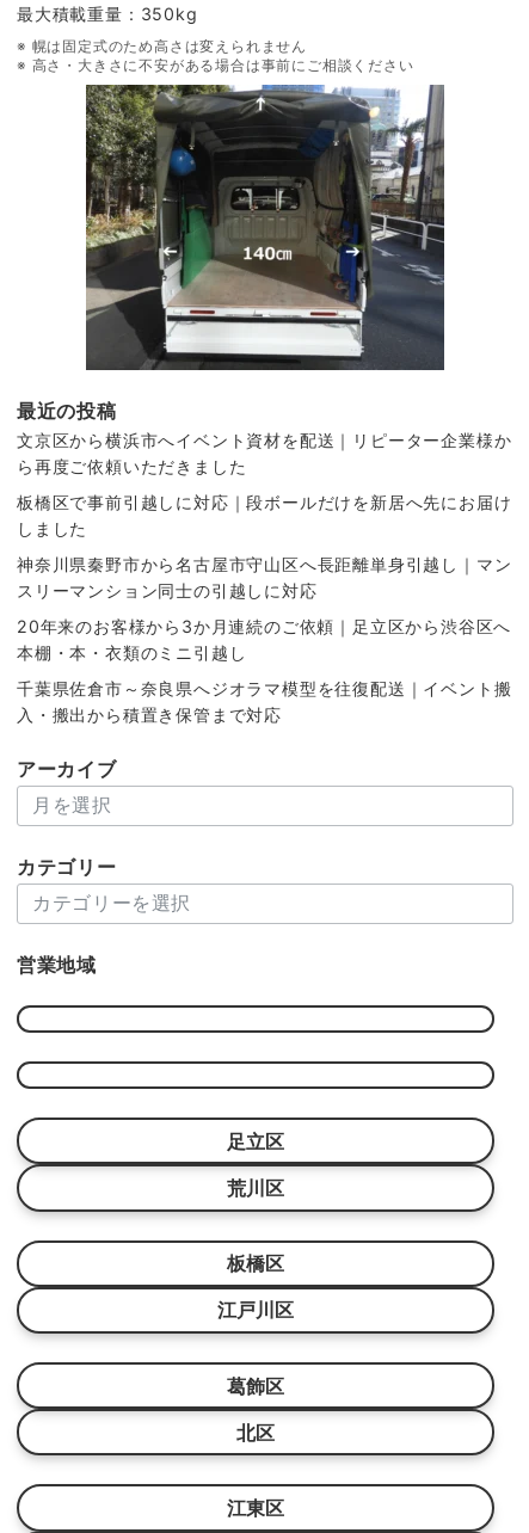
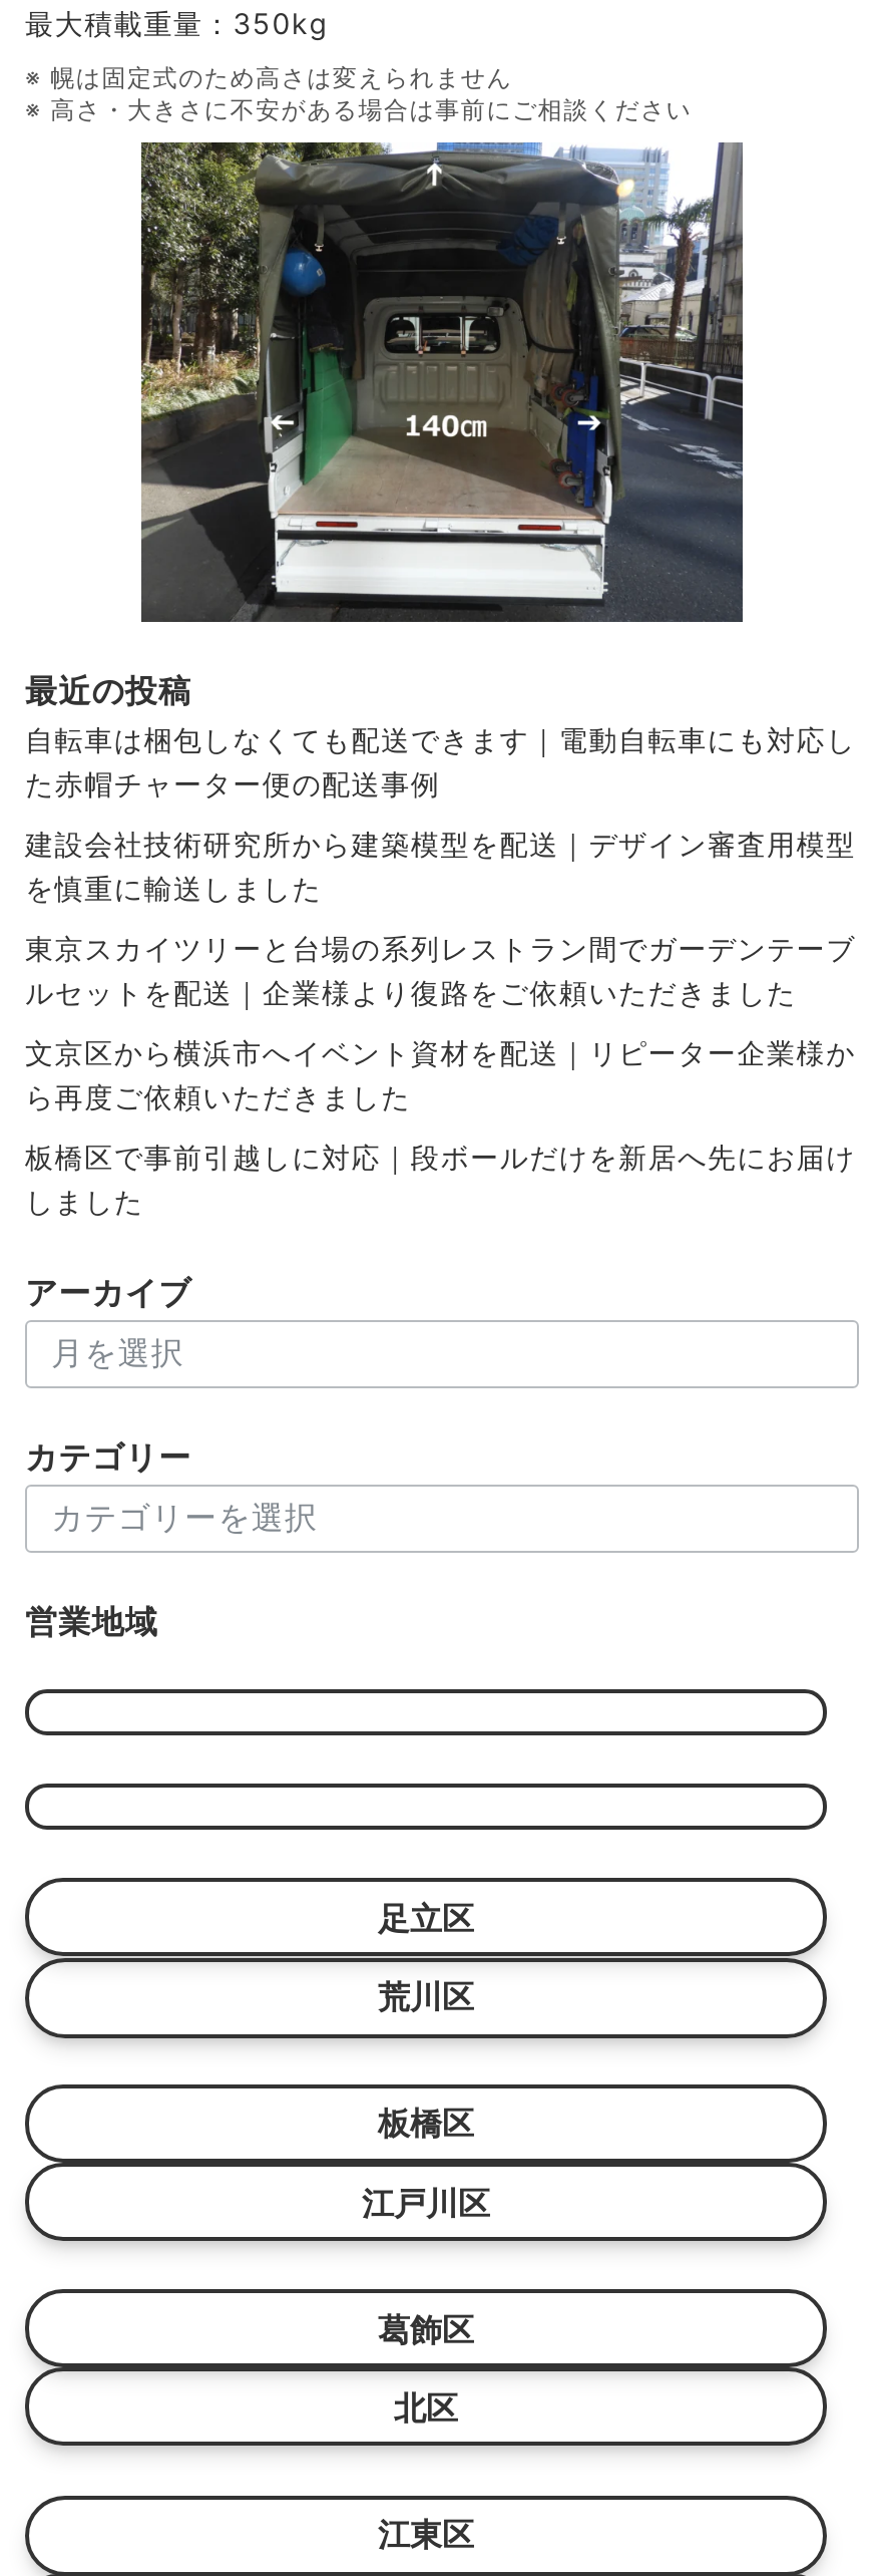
none -> [25,722,856,1009] 自転車は梱包しなくても配送できます｜電動自転車にも対応し | た赤帽チャーター便の配送事例 | 建設会社技術研究所から建築模型を配送｜デザイン審査用模型 | を慎重に輸送しました | 東京スカイツリーと台場の系列レストラン間でガーデンテーブ | ルセットを配送｜企業様より復路をご依頼いただきました
moved [17,430,512,538] -> [25,1035,856,1218]: 文京区から横浜市へイベント資材を配送｜リピーター企業様か | ら再度ご依頼いただきました | 板橋区で事前引越しに対応｜段ボールだけを新居へ先にお届け | しました
[17,554,512,725] 神奈川県秦野市から名古屋市守山区へ長距離単身引越し｜マン | スリーマンション同士の引越しに対応 | 20年来のお客様から3か月連続のご依頼｜足立区から渋谷区へ | 本棚・本・衣類のミニ引越し | 千葉県佐倉市～奈良県へジオラマ模型を往復配送｜イベント搬 | 入・搬出から積置き保管まで対応 -> none

